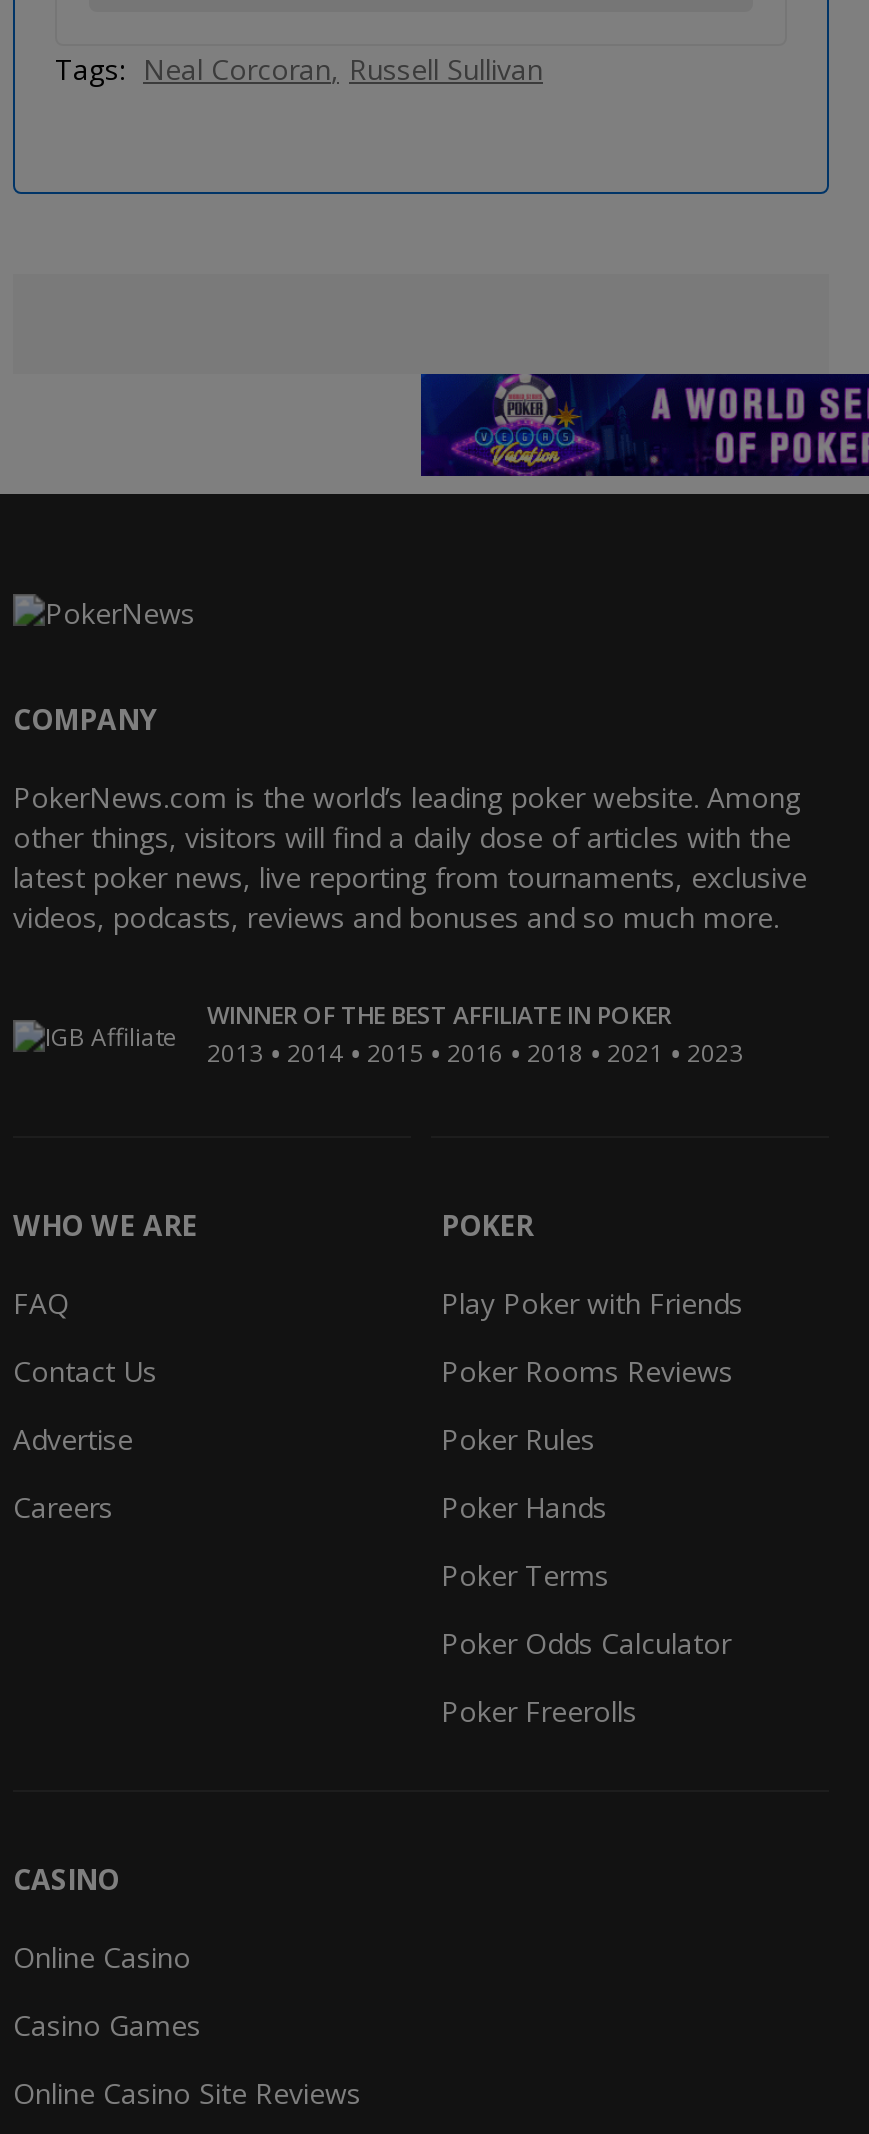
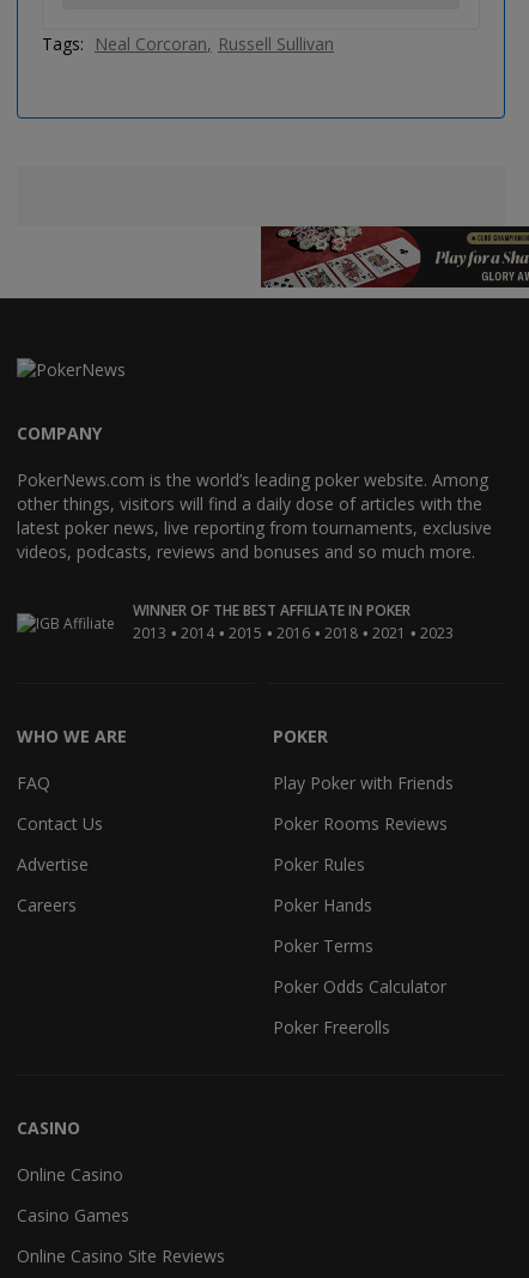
[419,372,863,478] [image] -> [260,225,525,289] [image]

